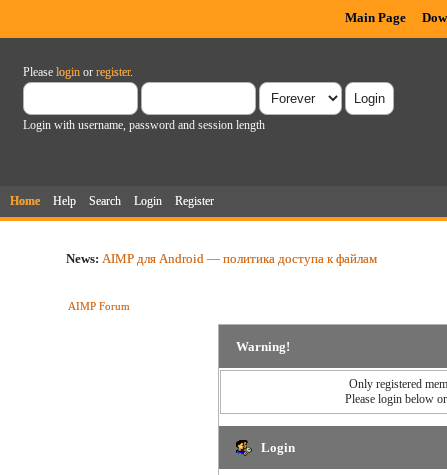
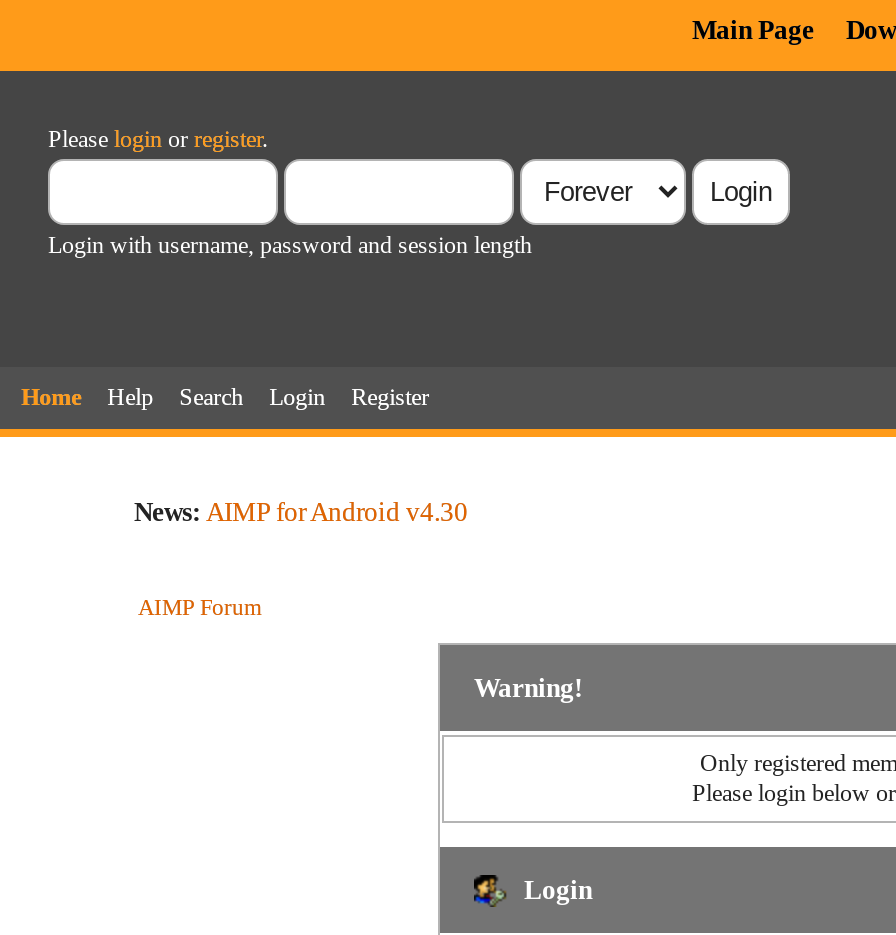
[66,251,377,266] News: AIMP для Android — политика доступа к файлам -> [134,497,468,527] News: AIMP for Android v4.30

